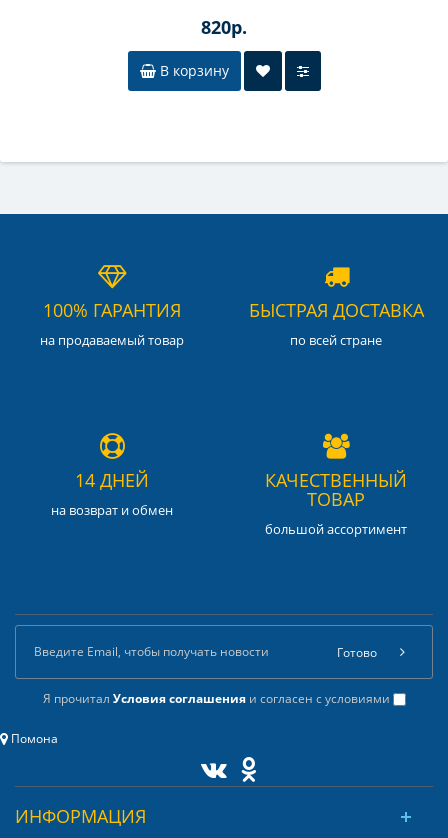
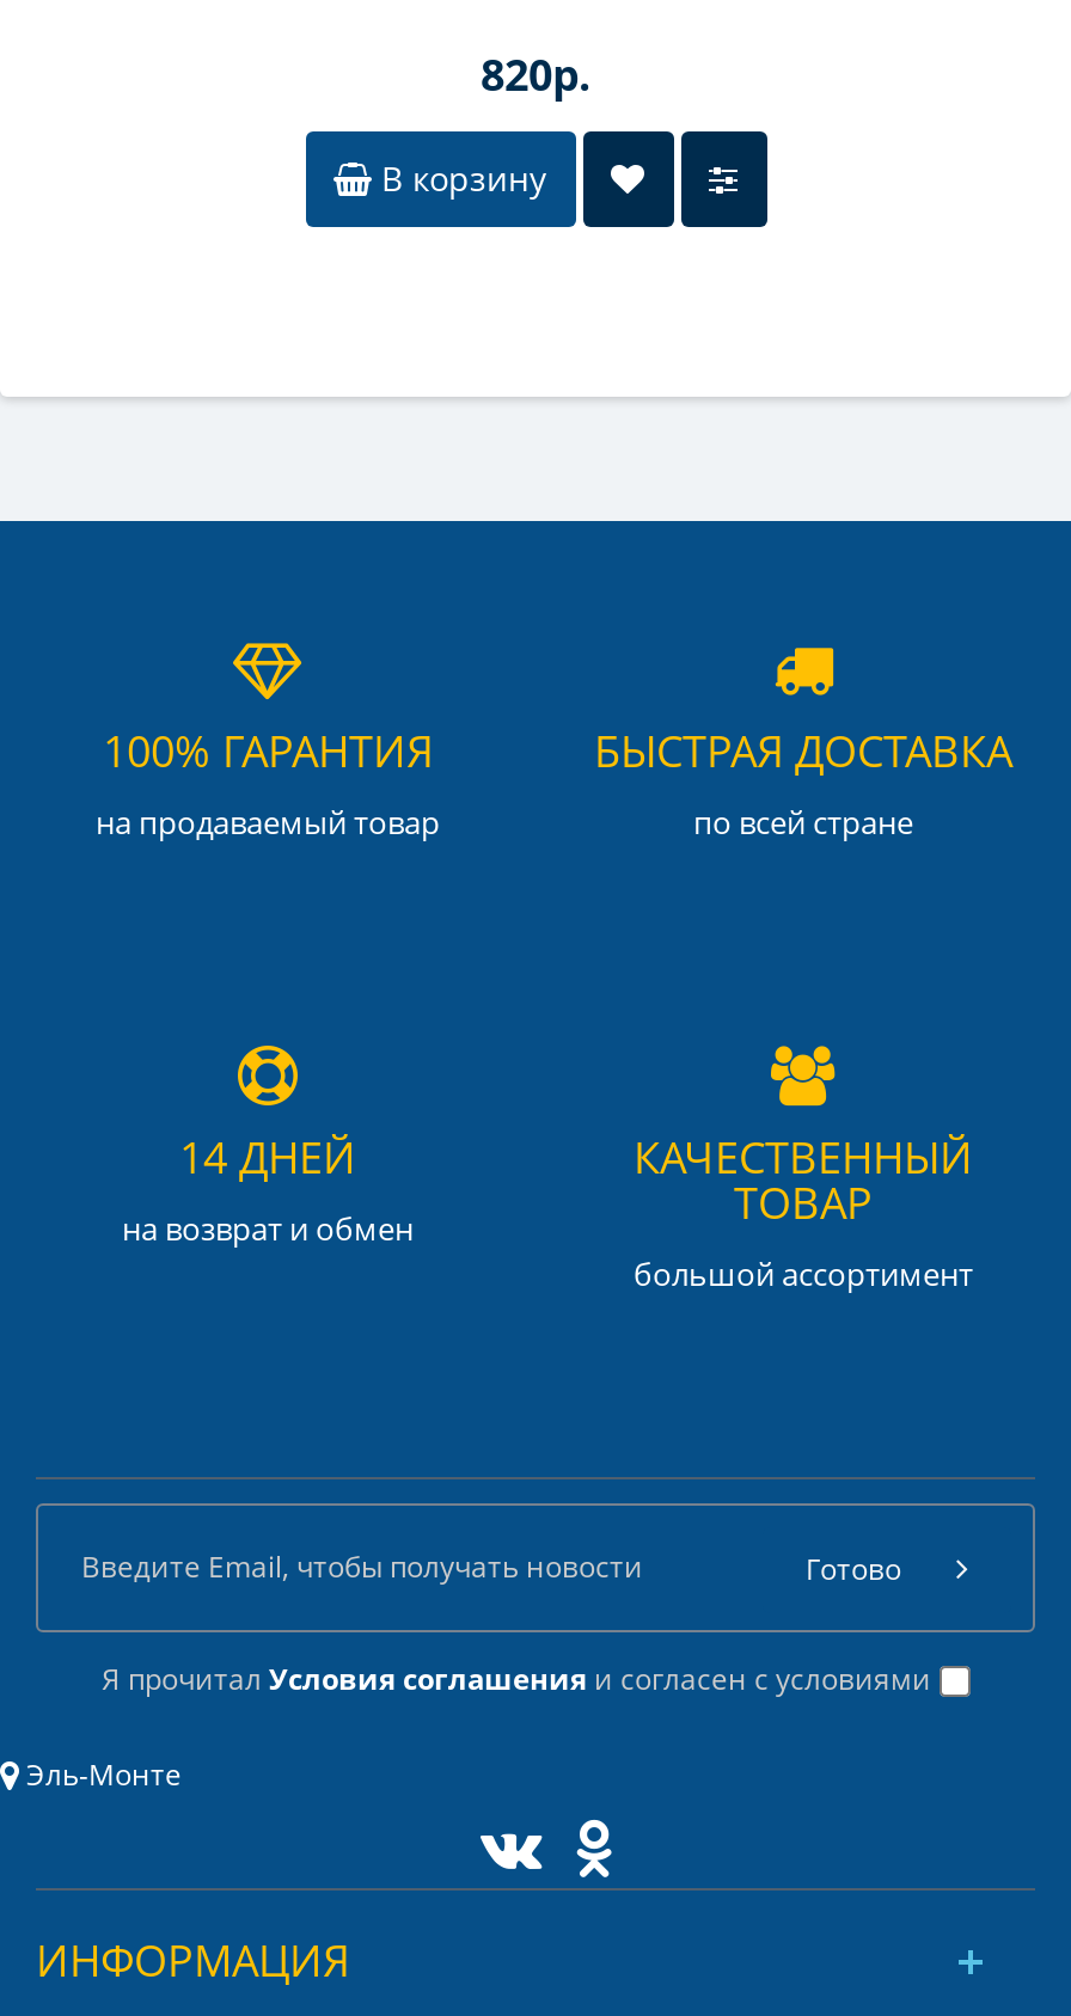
[8,730,58,747] Помона -> [19,1755,182,1795] Эль-Монте

